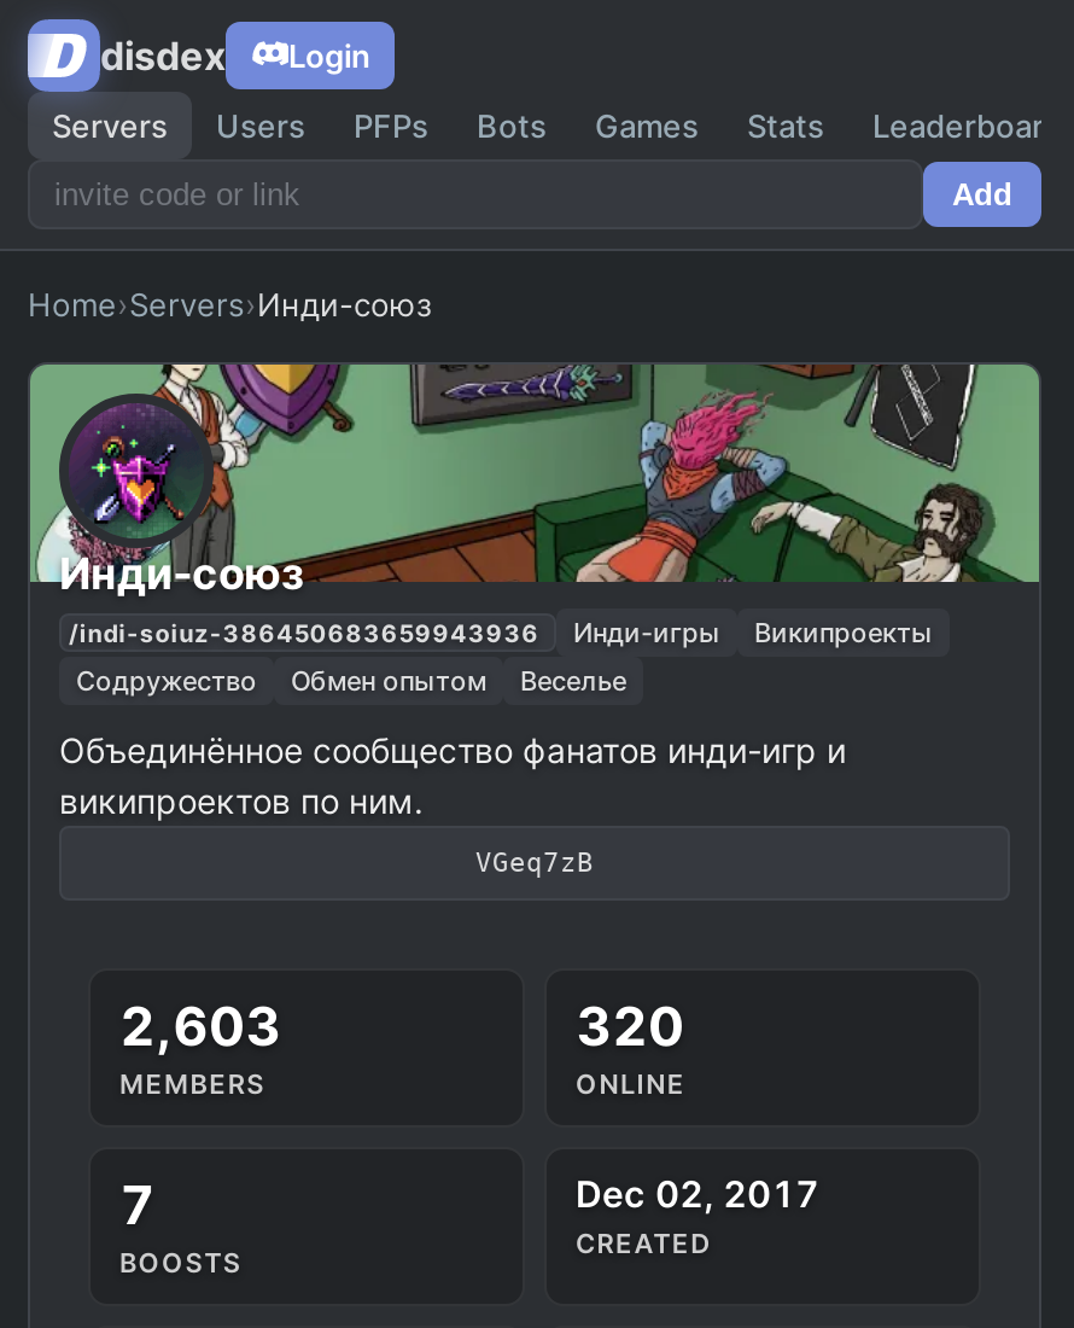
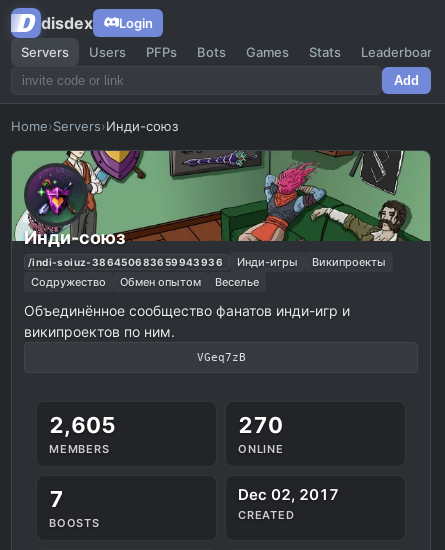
[119,995,281,1058] 2,603 -> [49,412,116,438] 2,605
[576,995,684,1058] 320 -> [238,412,283,438] 270

